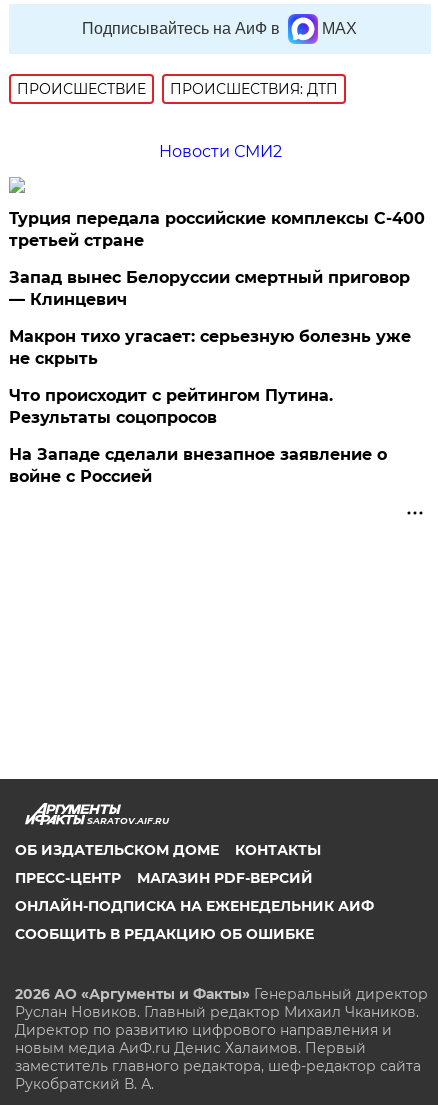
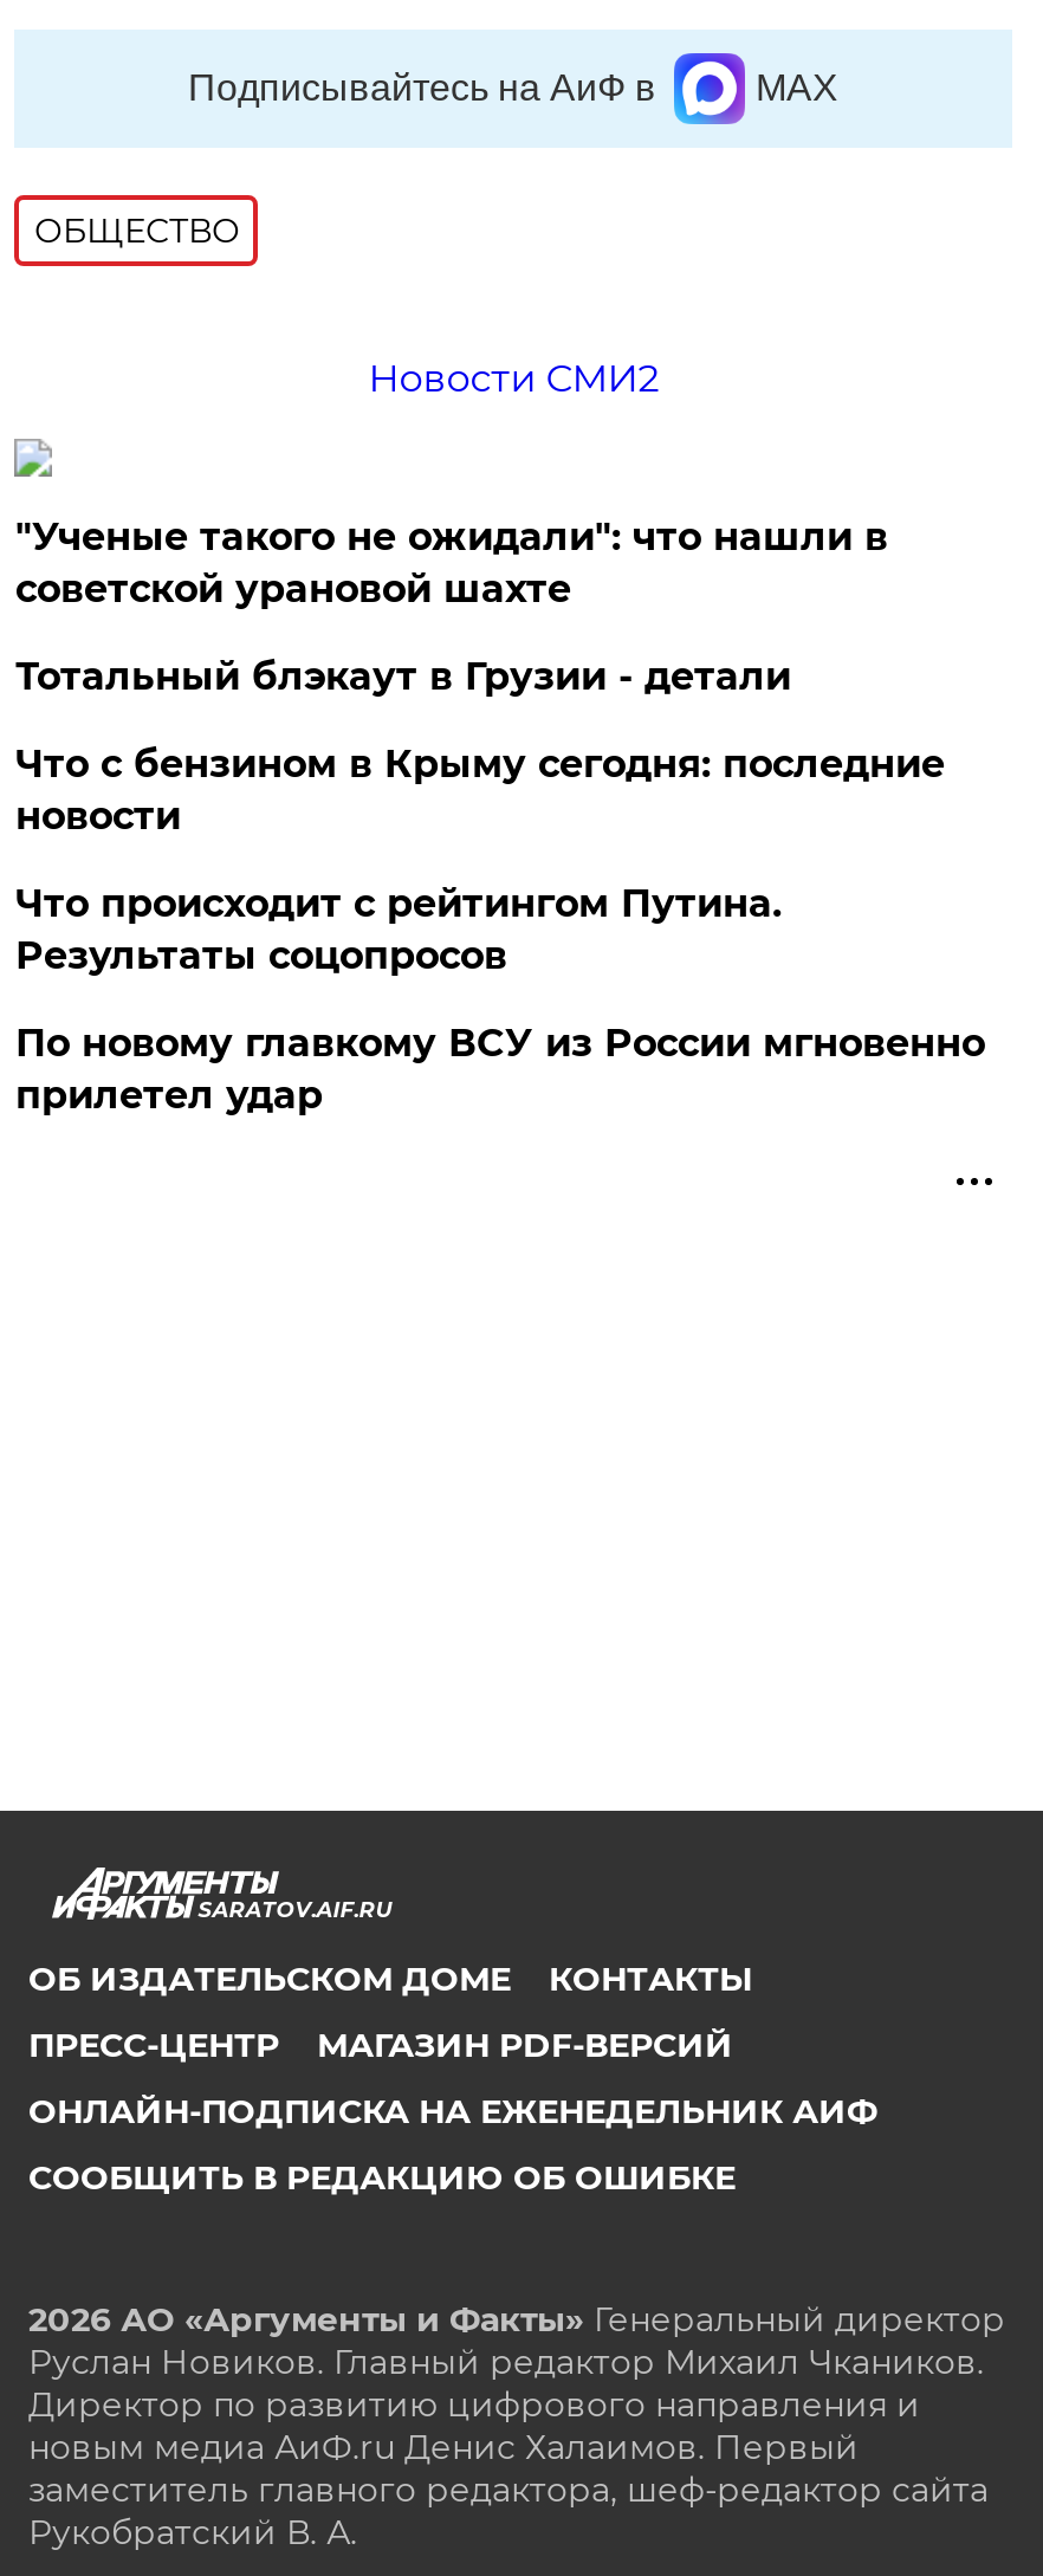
[17,80,338,98] ПРОИСШЕСТВИE | ПРОИСШЕСТВИЯ: ДТП -> [34,210,240,253] ОБЩЕСТВО
[9,209,425,250] Турция передала российские комплексы С-400 | третьей стране -> [15,515,888,612] "Ученые такого не ожидали": что нашли в | советской урановой шахте
[9,268,410,309] Запад вынес Белоруссии смертный приговор | — Клинцевич -> [15,655,791,700] Тотальный блэкаут в Грузии - детали
[9,327,411,368] Макрон тихо угасает: серьезную болезнь уже | не скрыть -> [15,743,945,840] Что с бензином в Крыму сегодня: последние | новости
[9,445,387,486] На Западе сделали внезапное заявление о | войне с Россией -> [15,1022,985,1119] По новому главкому ВСУ из России мгновенно | прилетел удар

